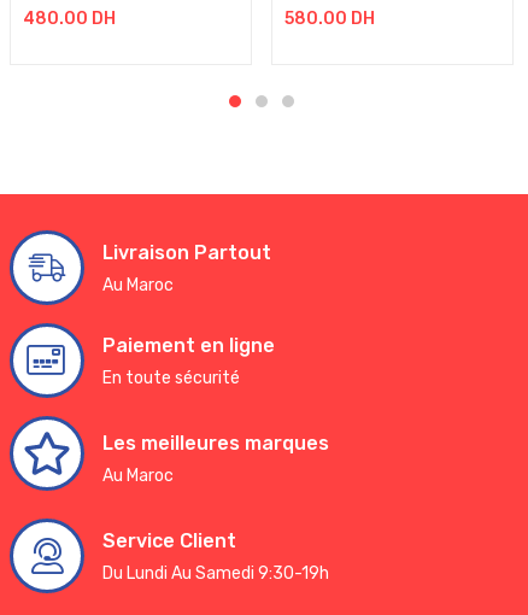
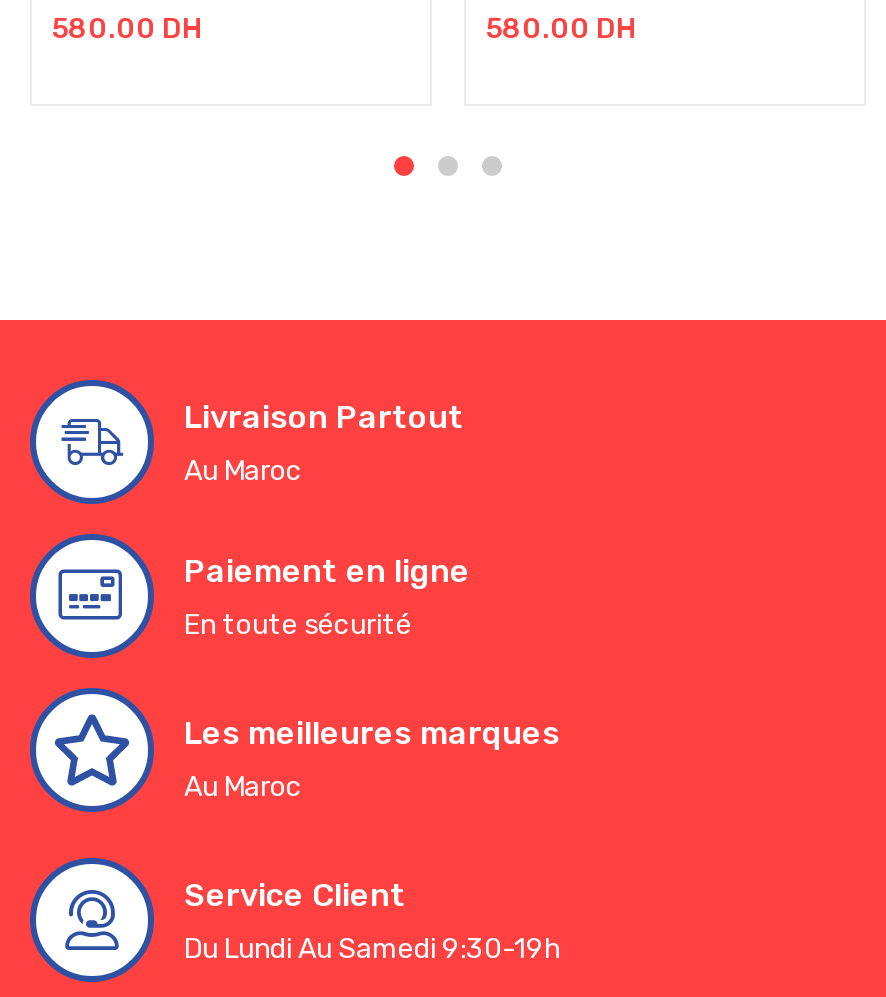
[23,9,116,29] 480.00 DH -> [52,13,202,47] 580.00 DH

